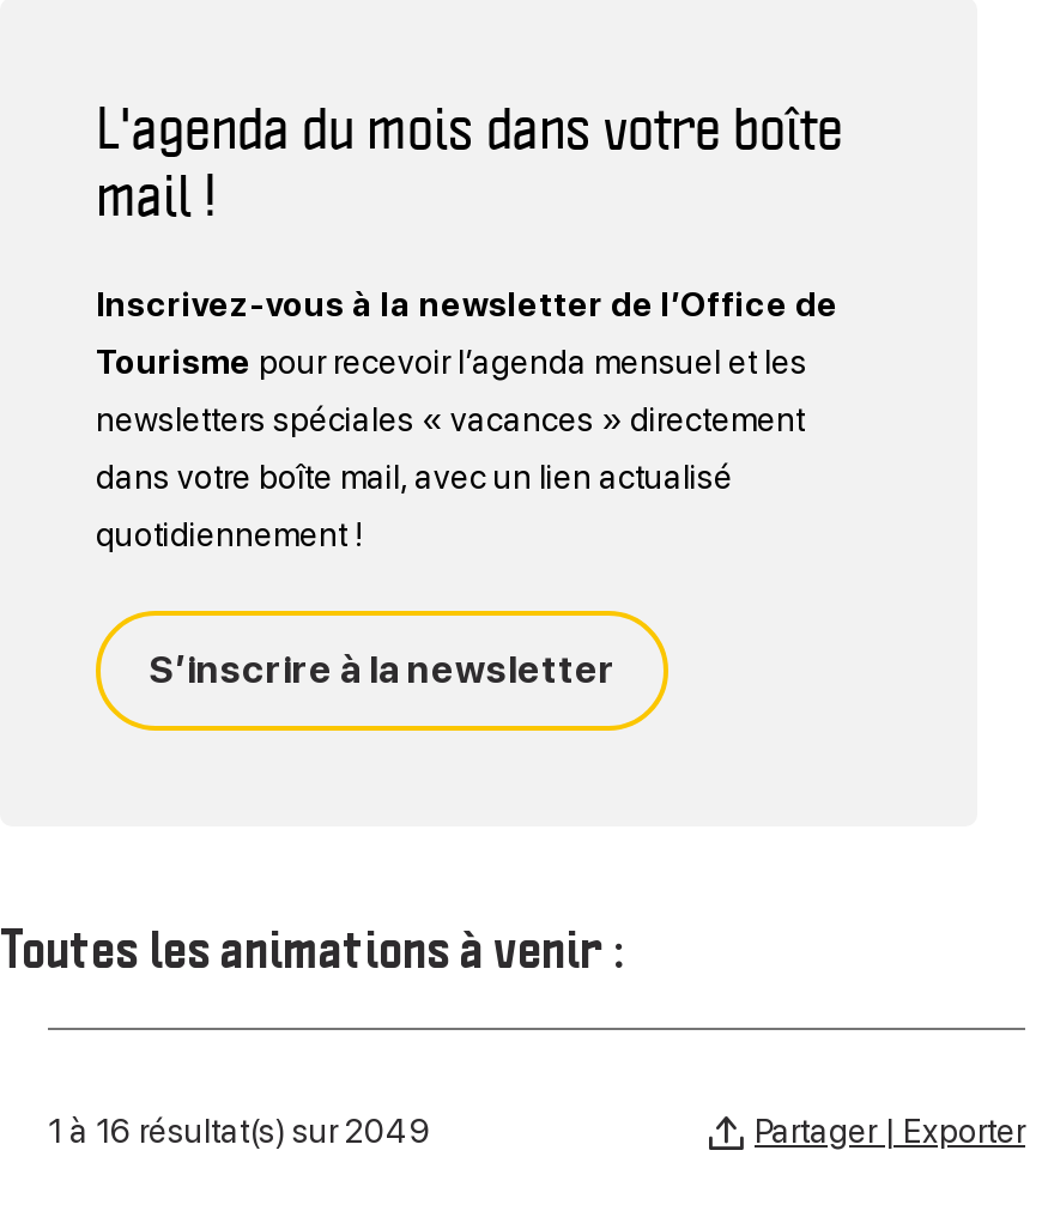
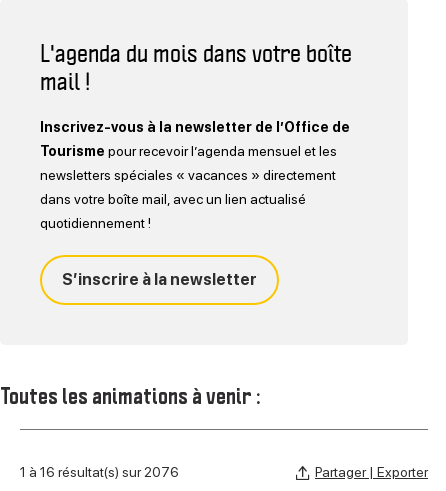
[48,1113,431,1151] 1 à 16 résultat(s) sur 2049 -> [20,464,179,480] 1 à 16 résultat(s) sur 2076

